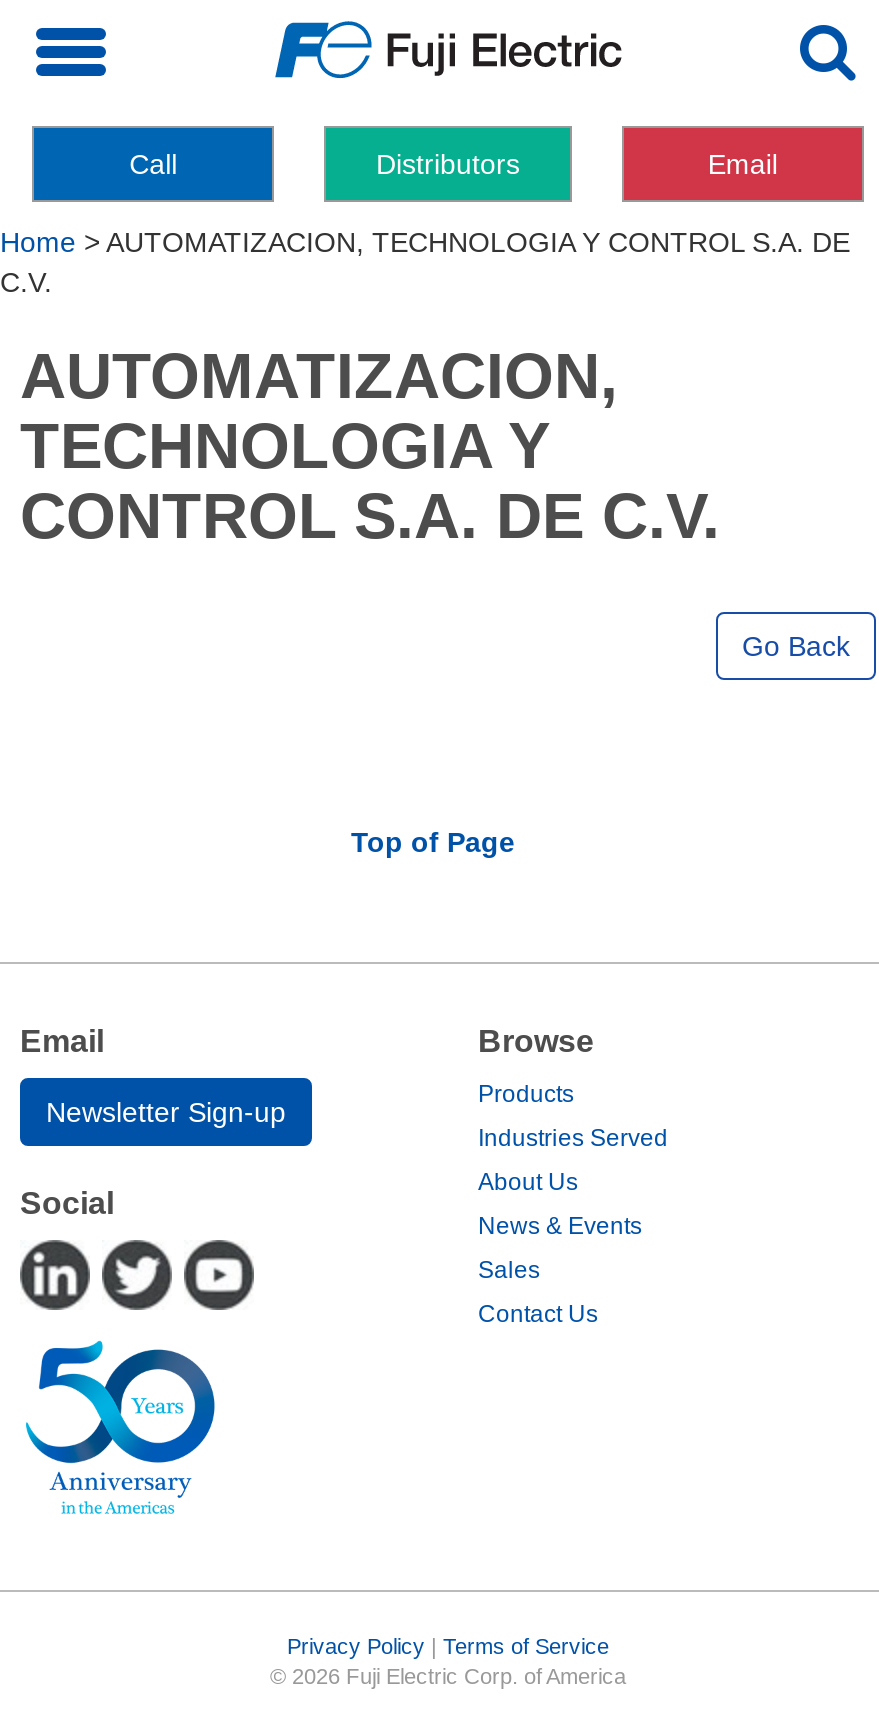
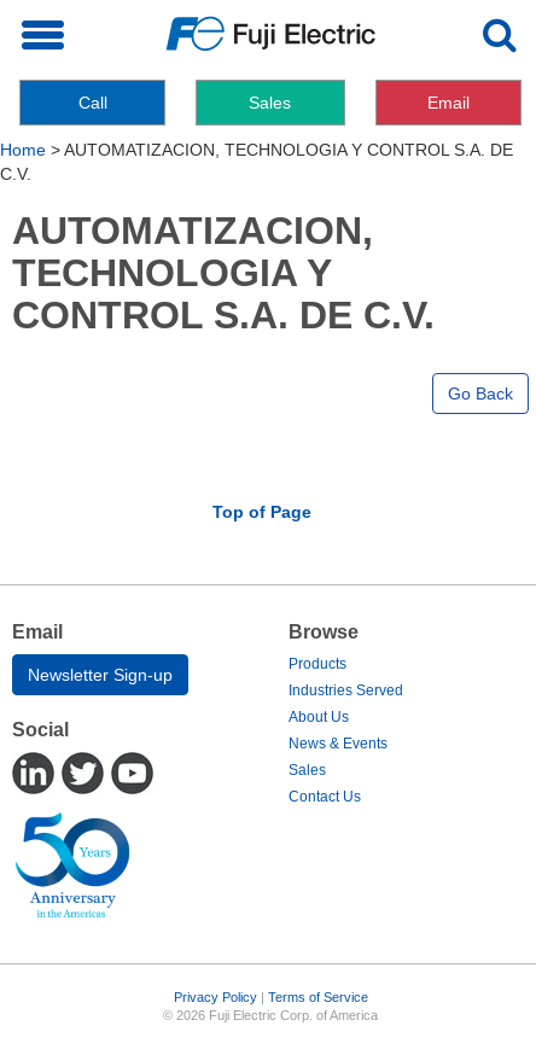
[376,148,520,180] Distributors -> [249,93,292,112] Sales

